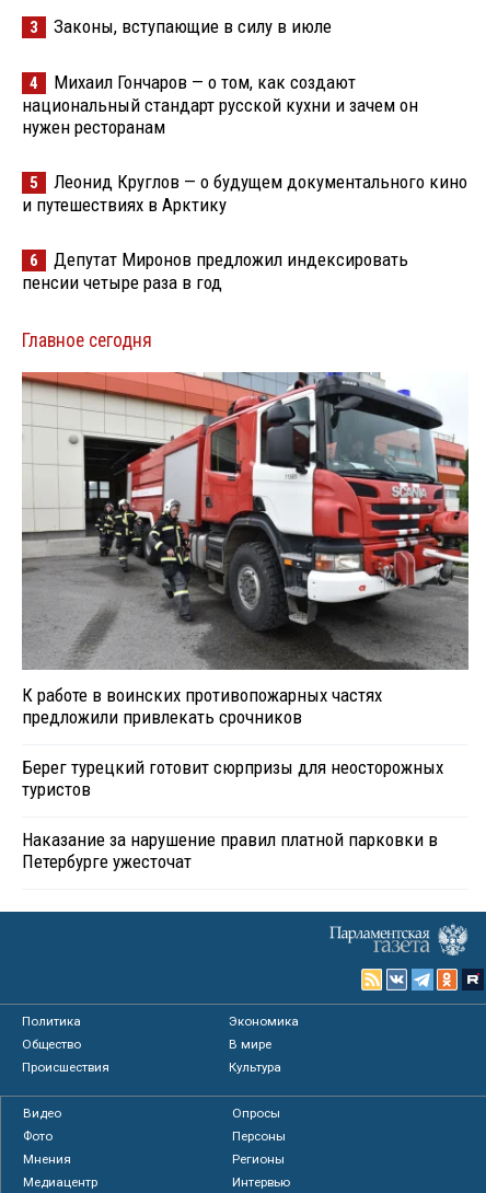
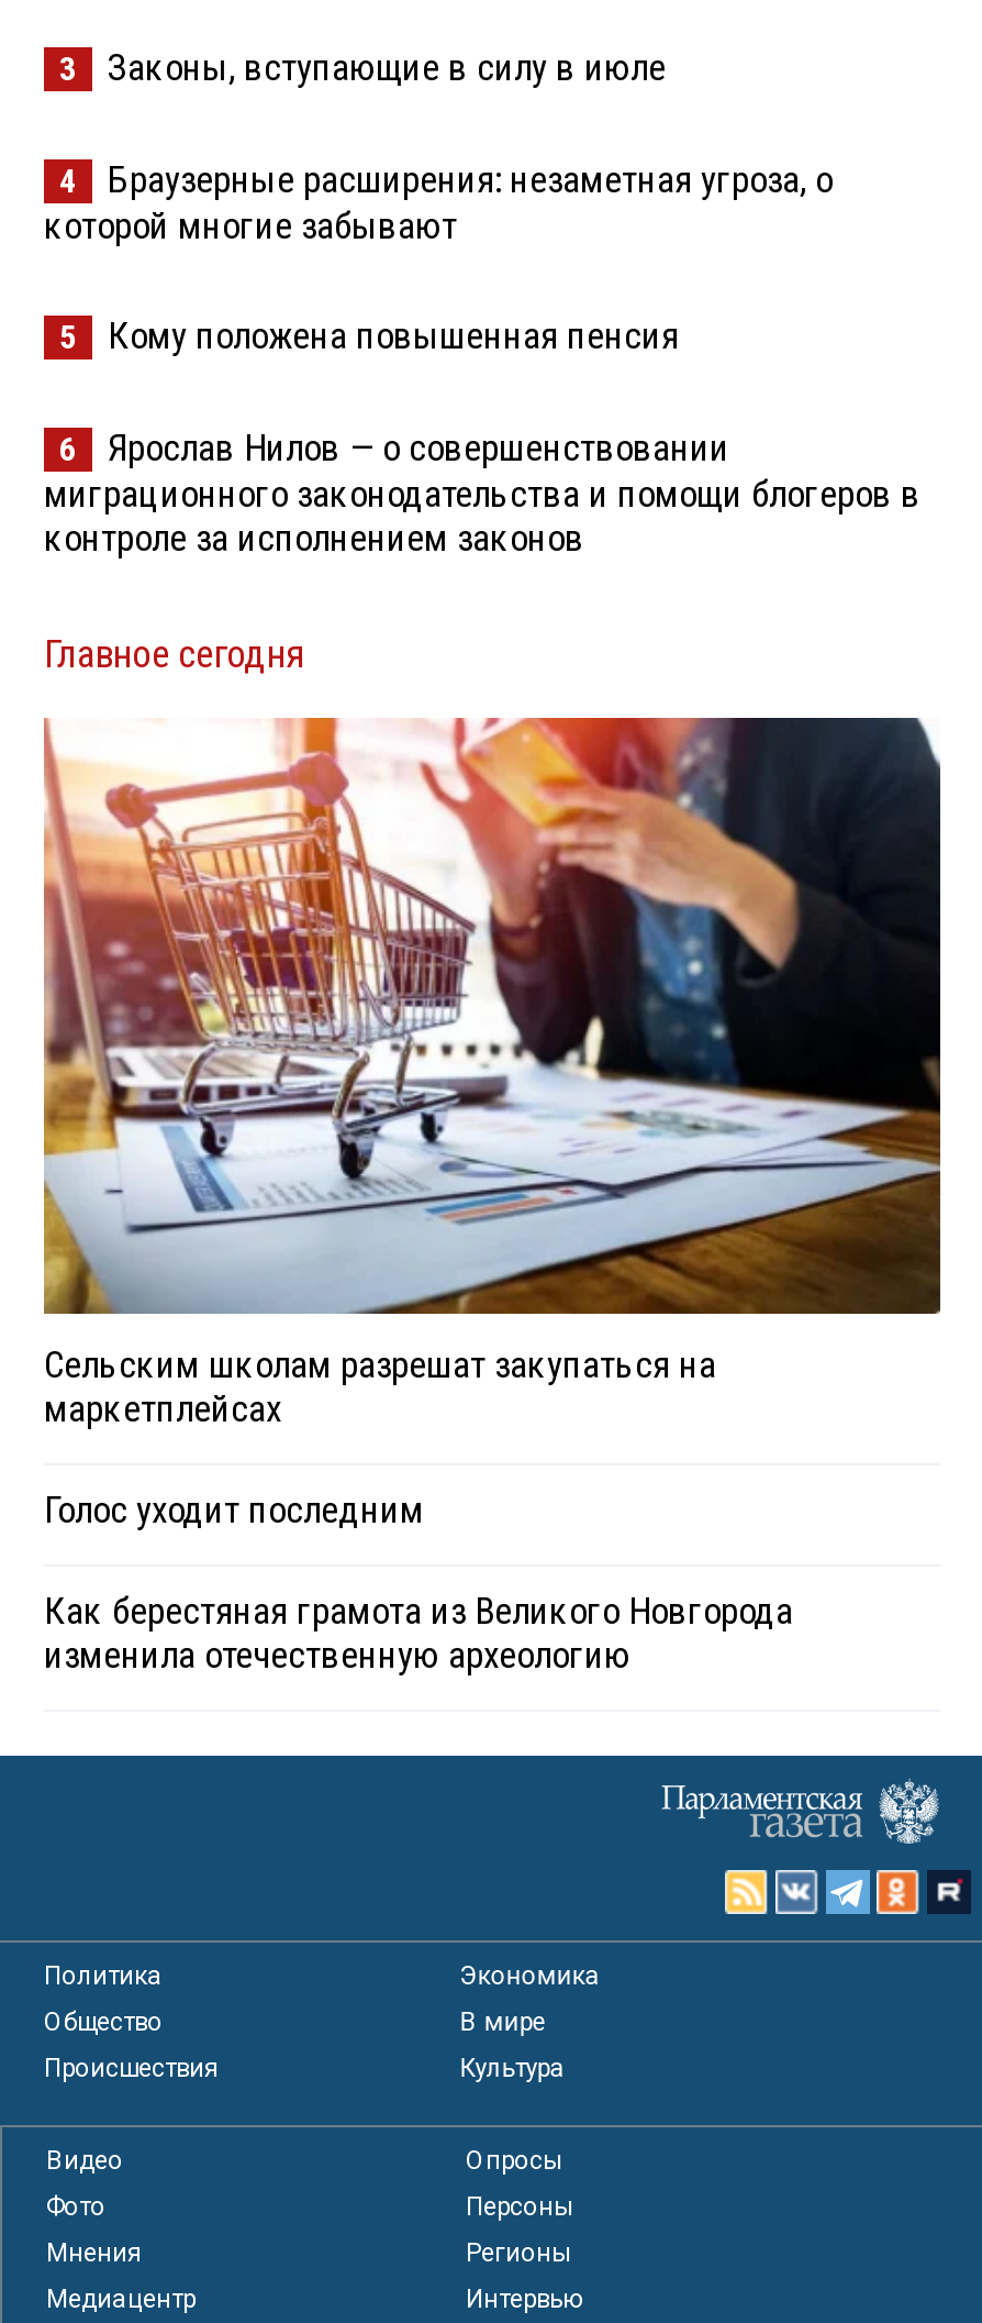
[22,72,418,138] Михаил Гончаров — о том, как создают | национальный стандарт русской кухни и зачем он | нужен ресторанам -> [44,158,833,248] Браузерные расширения: незаметная угроза, о | которой многие забывают
[22,171,467,216] Леонид Круглов — о будущем документального кино | и путешествиях в Арктику -> [108,314,679,358] Кому положена повышенная пенсия
[22,249,408,294] Депутат Миронов предложил индексировать | пенсии четыре раза в год -> [44,427,920,561] Ярослав Нилов — о совершенствовании | миграционного законодательства и помощи блогеров в | контроле за исполнением законов
[21,371,470,727] [image] | К работе в воинских противопожарных частях | предложили привлекать срочников -> [44,716,942,1431] [image] | Сельским школам разрешат закупаться на | маркетплейсах
[22,756,443,800] Берег турецкий готовит сюрпризы для неосторожных | туристов -> [44,1489,424,1533] Голос уходит последним
[22,828,438,872] Наказание за нарушение правил платной парковки в | Петербурге ужесточат -> [44,1590,793,1678] Как берестяная грамота из Великого Новгорода | изменила отечественную археологию

